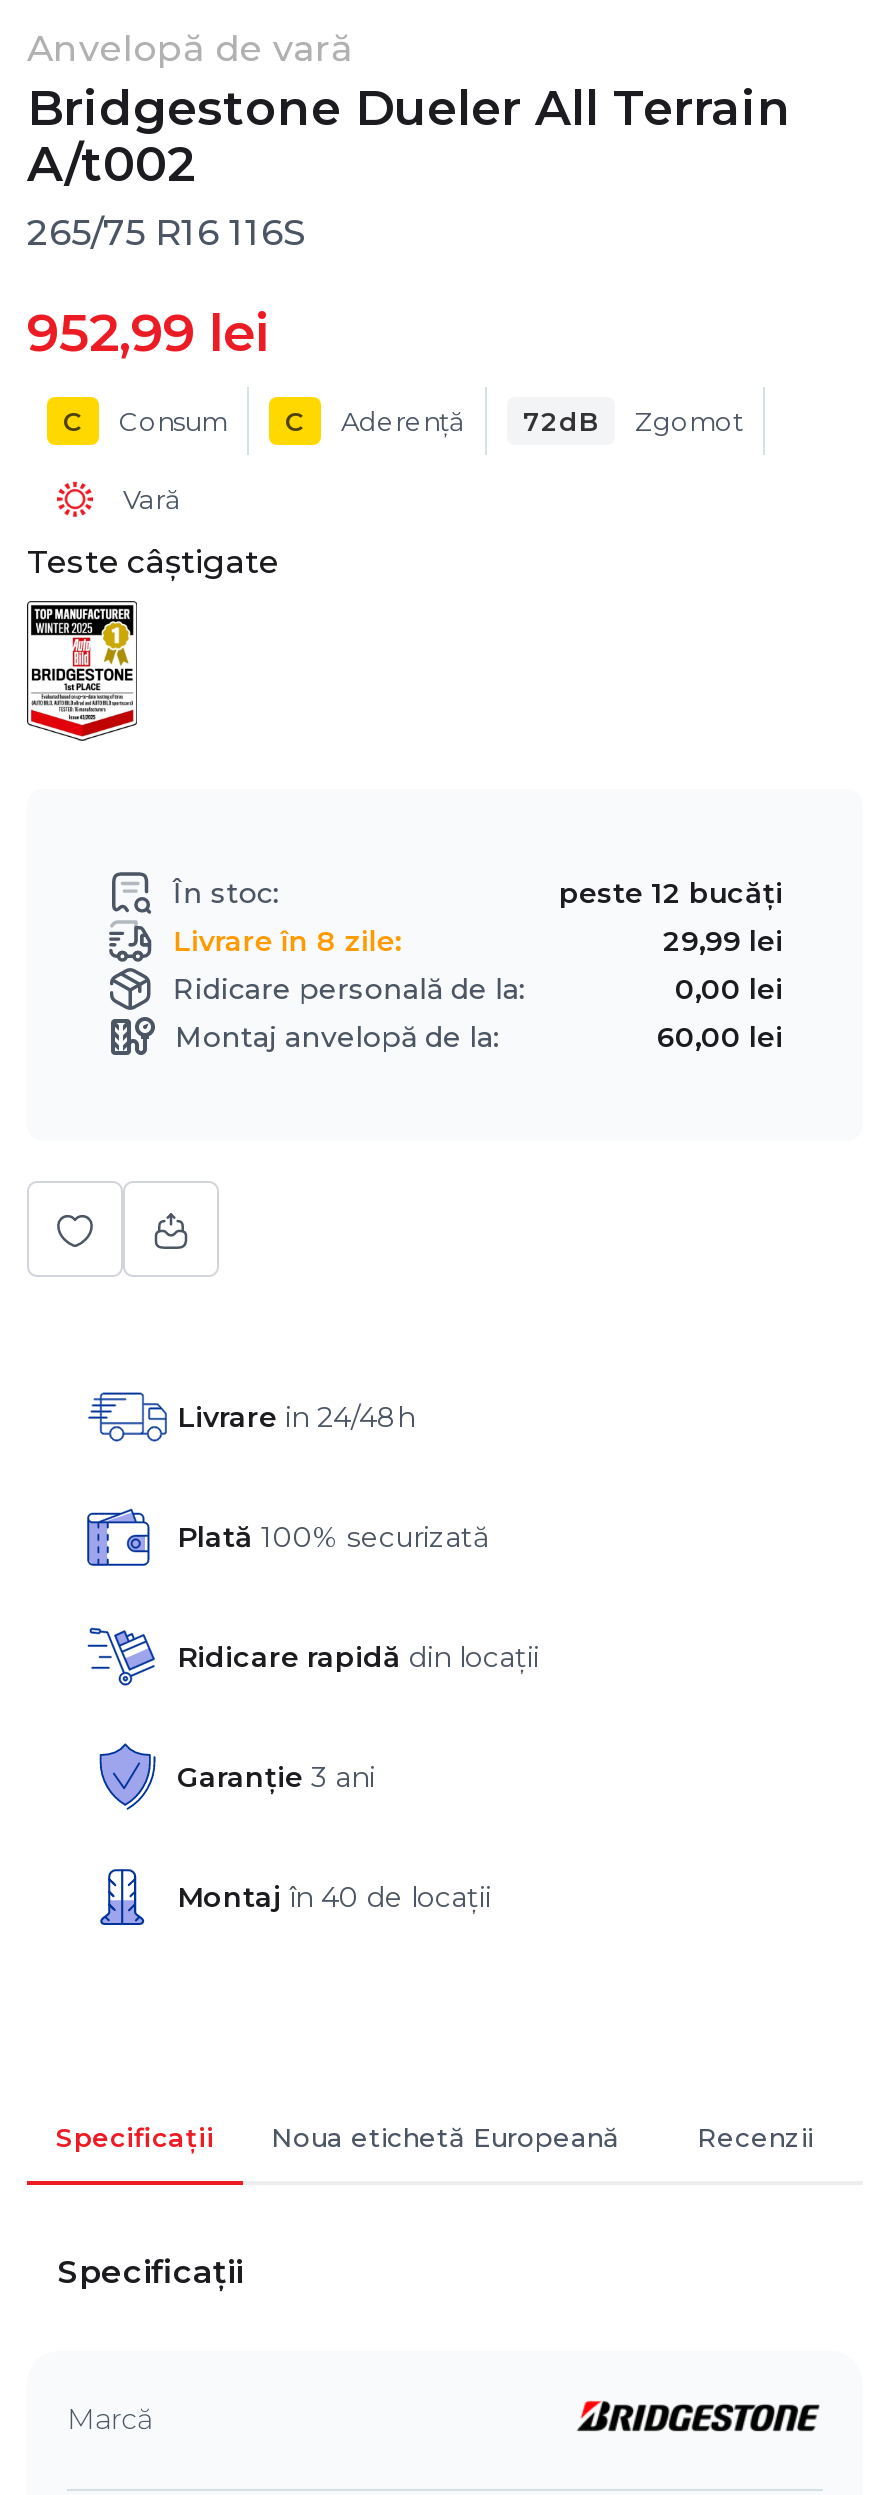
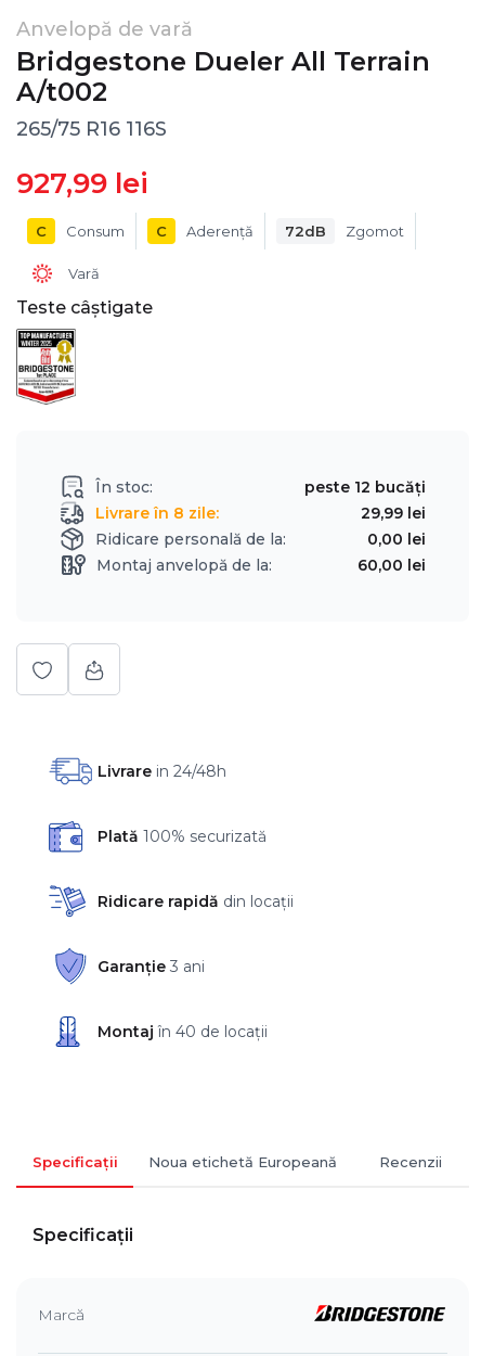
[27,301,271,365] 952,99 lei -> [16,166,148,201] 927,99 lei

